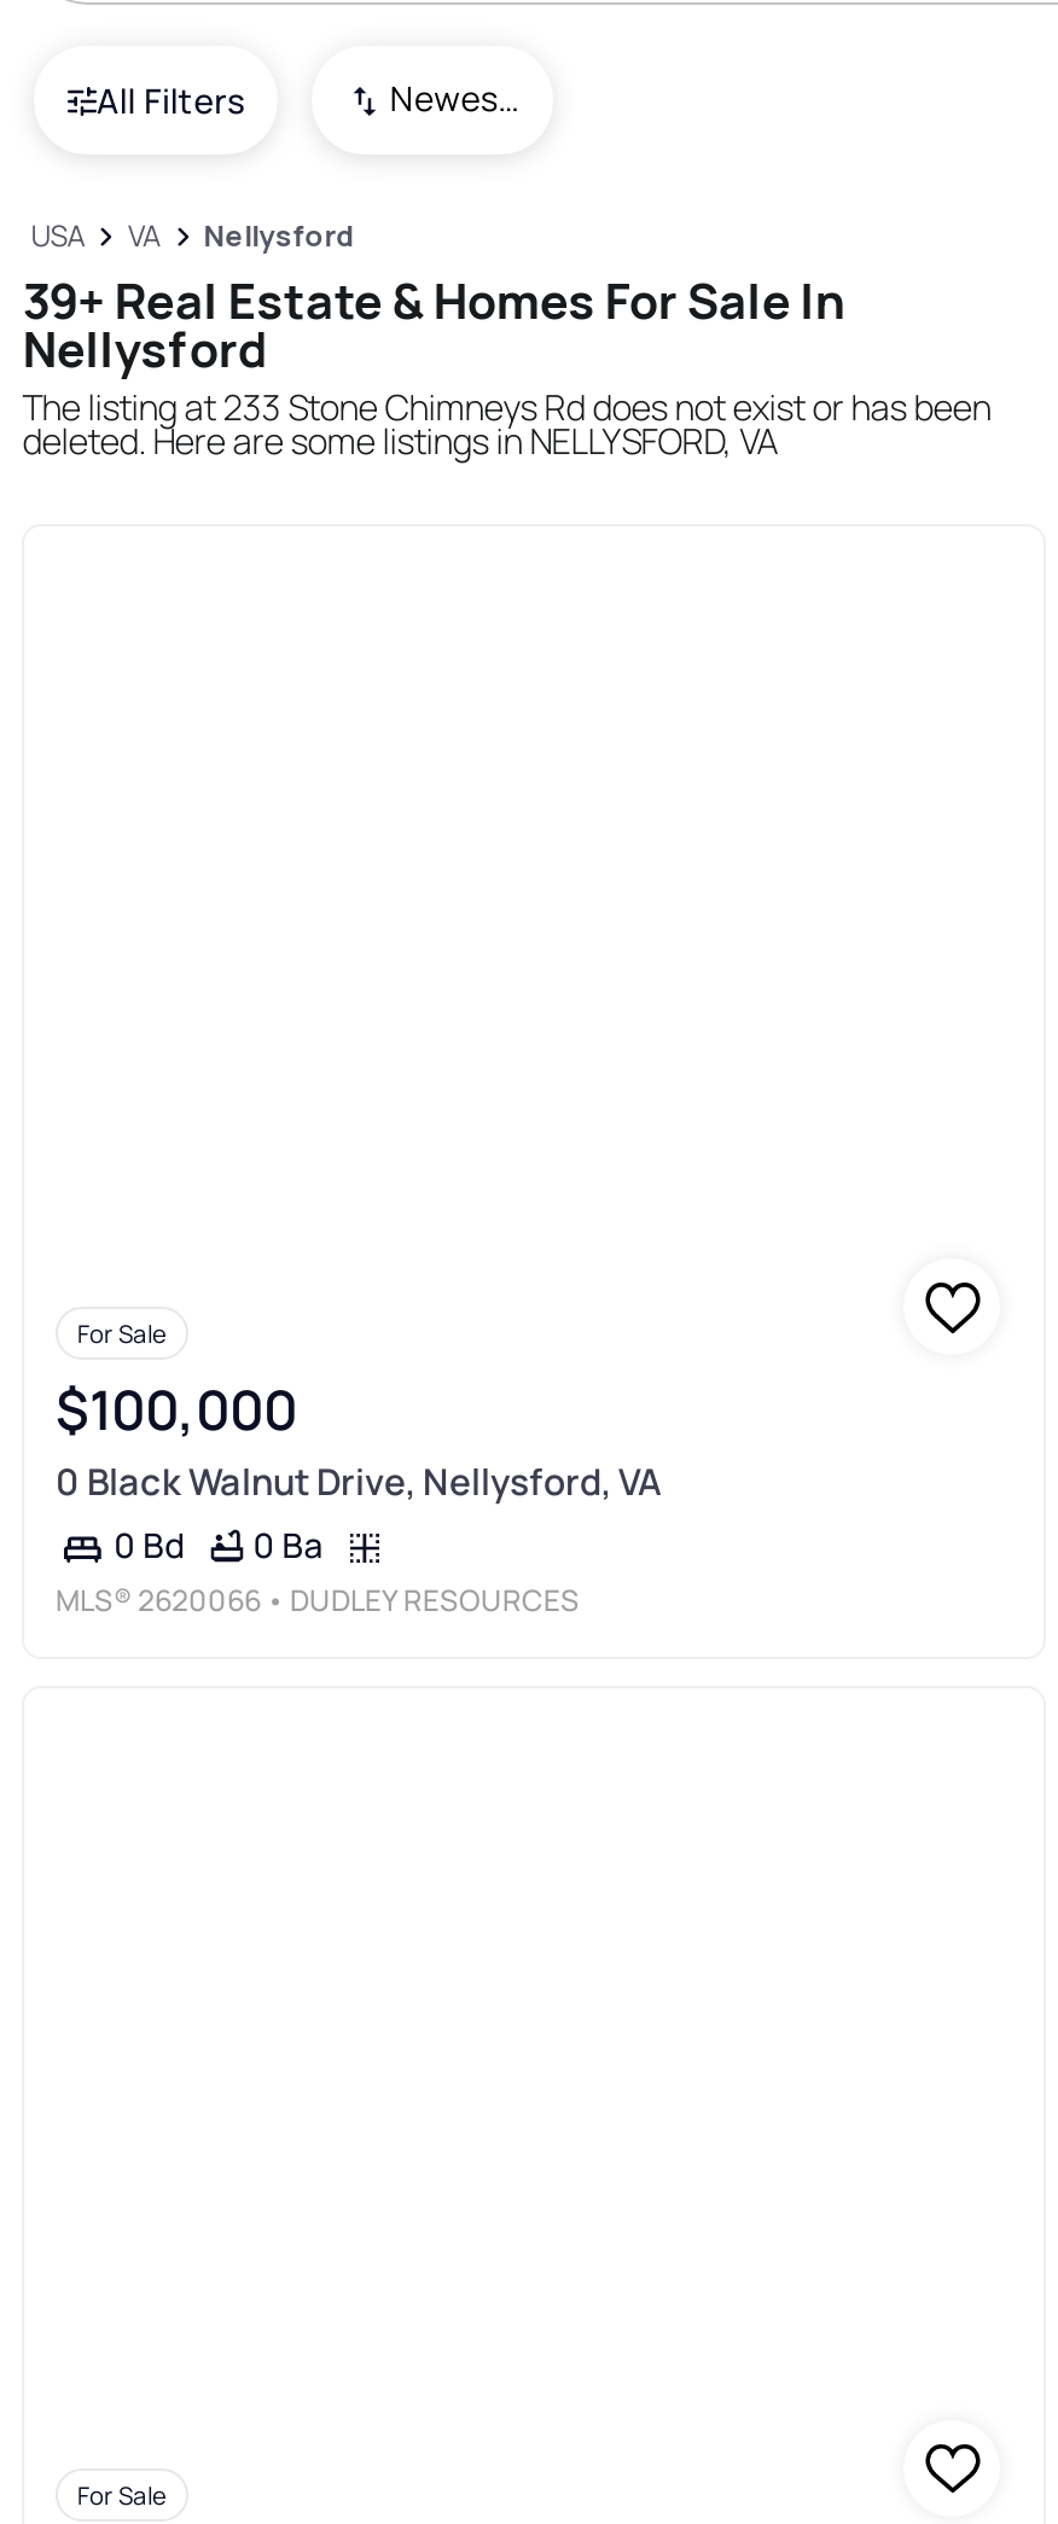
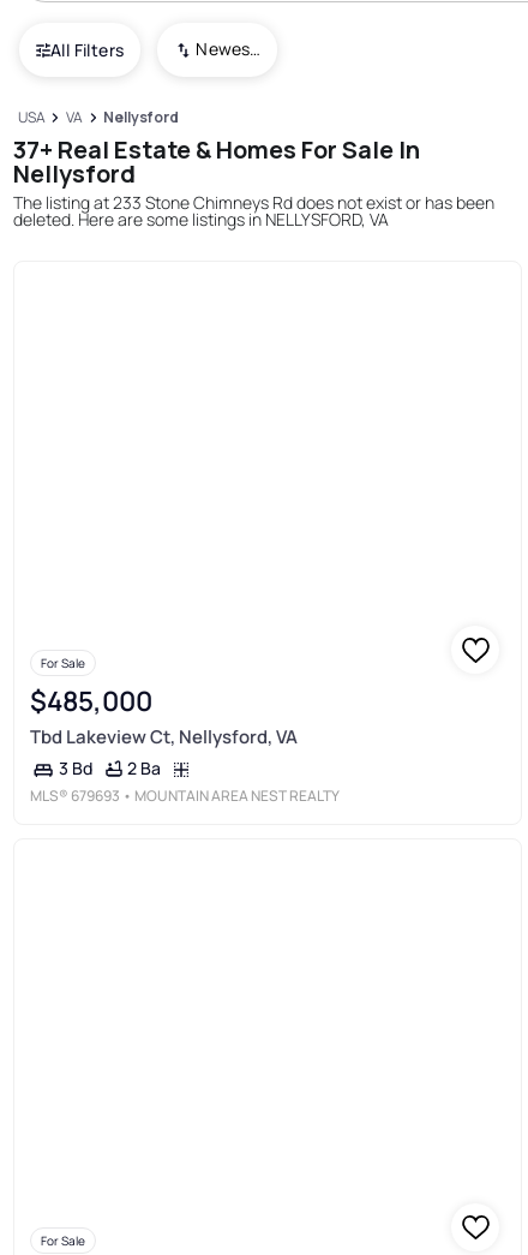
[22,268,844,333] 39+ Real Estate & Homes For Sale In -> [13,133,420,165] 37+ Real Estate & Homes For Sale In
[56,1371,662,1622] $100,000 | 0 Black Walnut Drive, Nellysford, VA | 0 Bd | 0 Ba | MLS® 2620066 • DUDLEY RESOURCES -> [30,682,340,806] $485,000 | Tbd Lakeview Ct, Nellysford, VA | 3 Bd | 2 Ba | MLS® 679693 • MOUNTAIN AREA NEST REALTY

